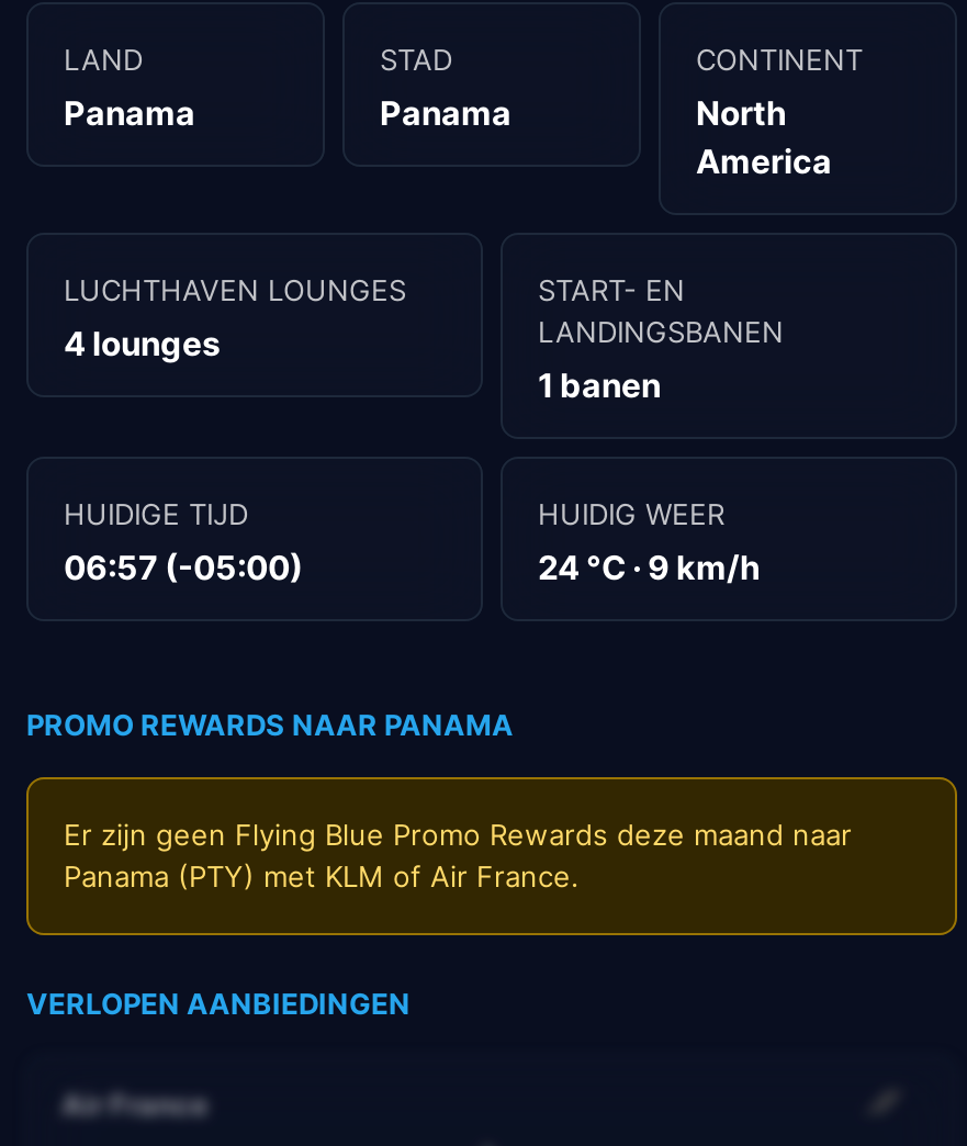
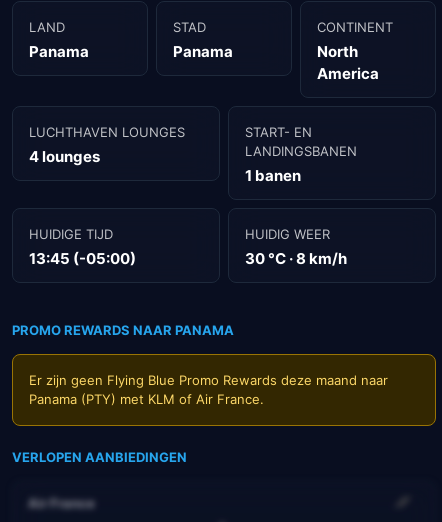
[64,547,303,588] 06:57 (-05:00) -> [29,249,136,268] 13:45 (-05:00)
[538,547,760,588] 24 °C · 9 km/h -> [245,249,347,268] 30 °C · 8 km/h

